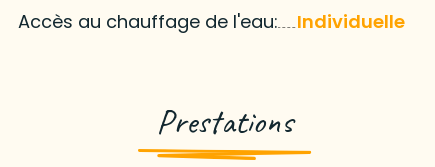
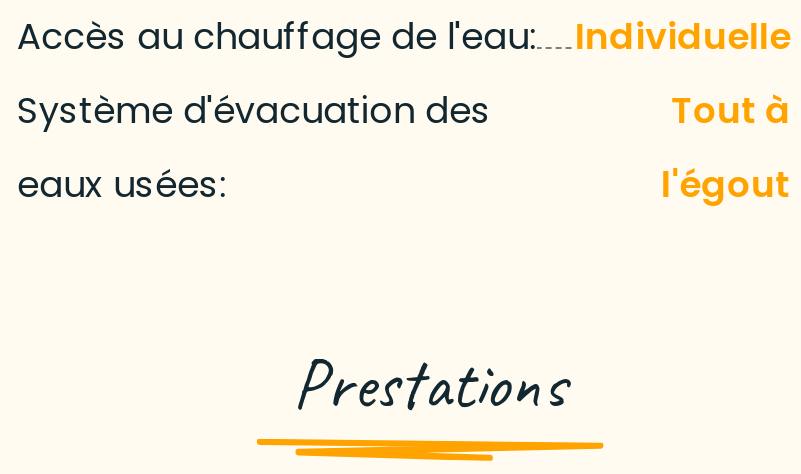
none -> [17,86,491,210] Système d'évacuation des | eaux usées:
none -> [661,86,791,210] Tout à | l'égout

